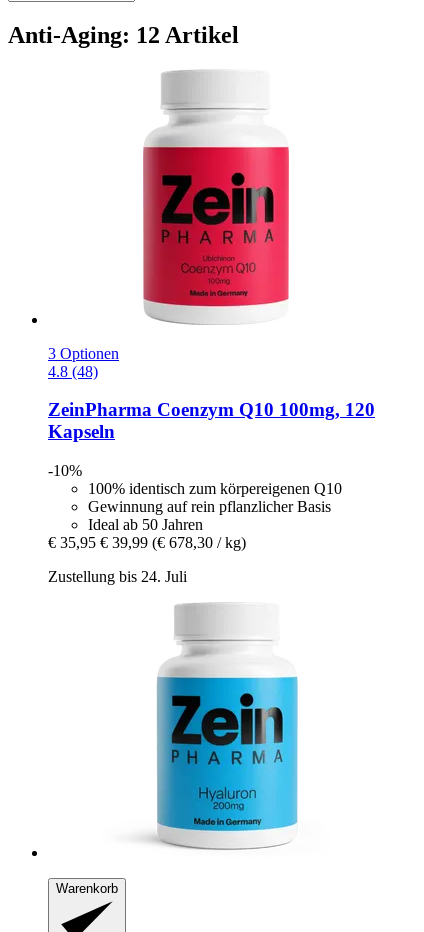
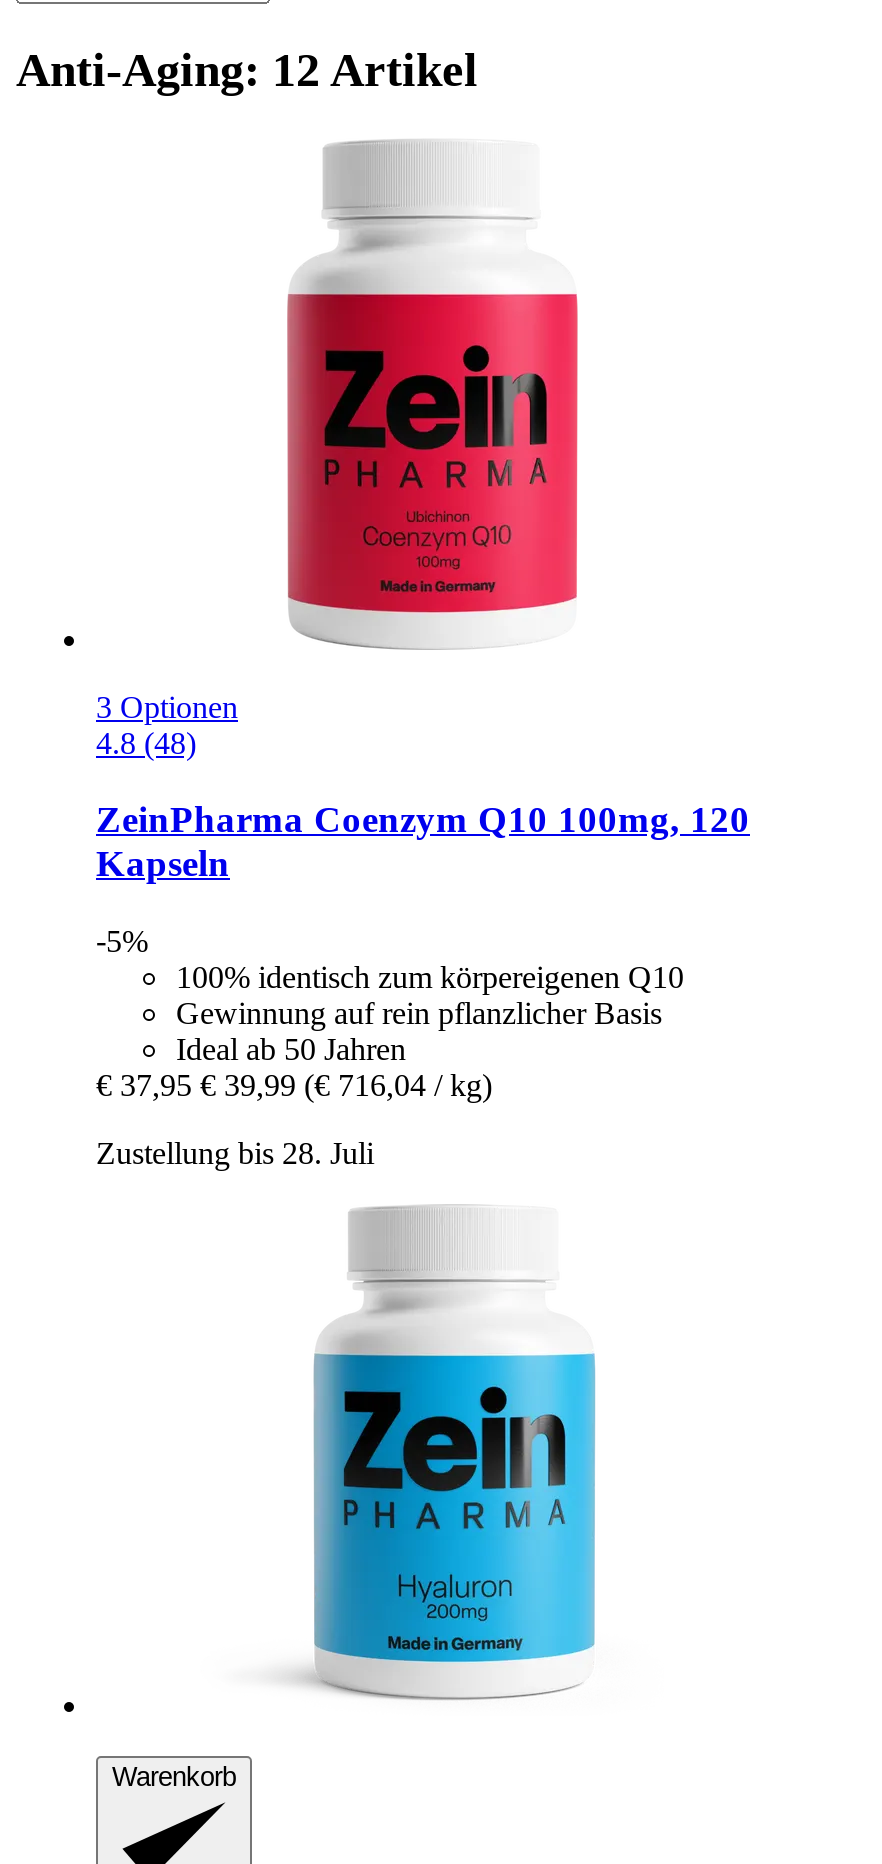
[48,462,82,479] -10% -> [96,924,148,958] -5%
[48,534,246,551] € 35,95 € 39,99 (€ 678,30 / kg) -> [96,1068,492,1102] € 37,95 € 39,99 (€ 716,04 / kg)
[48,568,187,585] Zustellung bis 24. Juli -> [96,1136,374,1170] Zustellung bis 28. Juli

